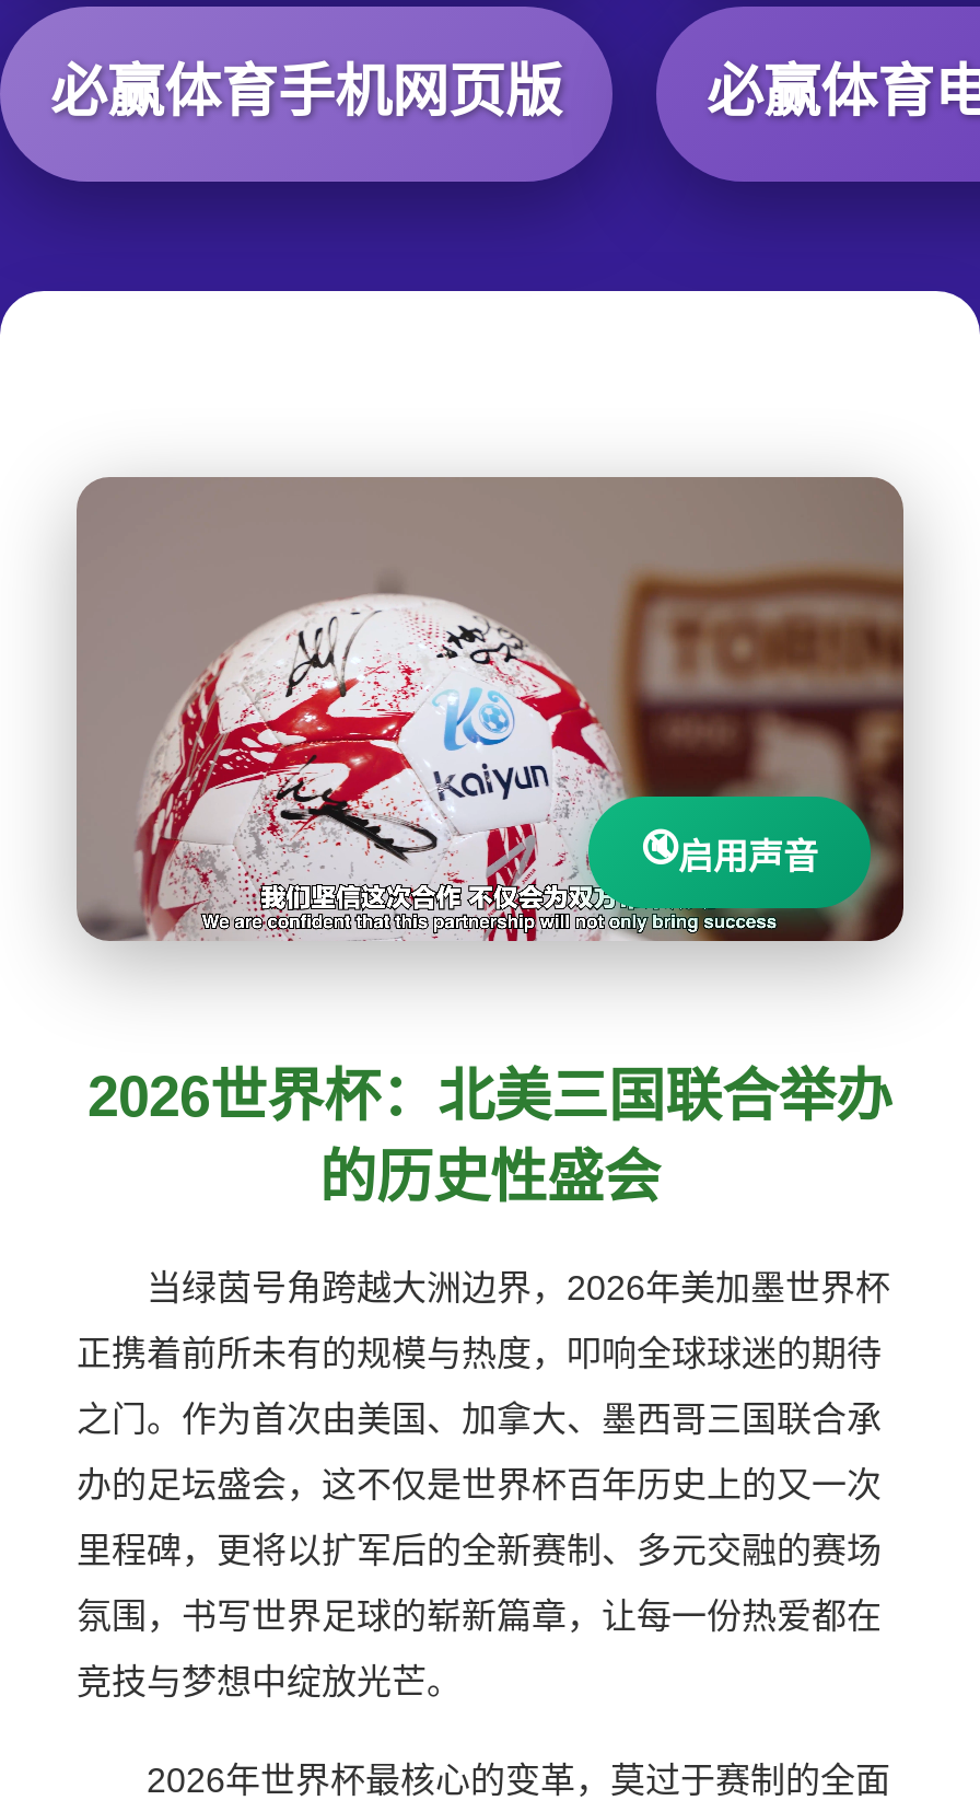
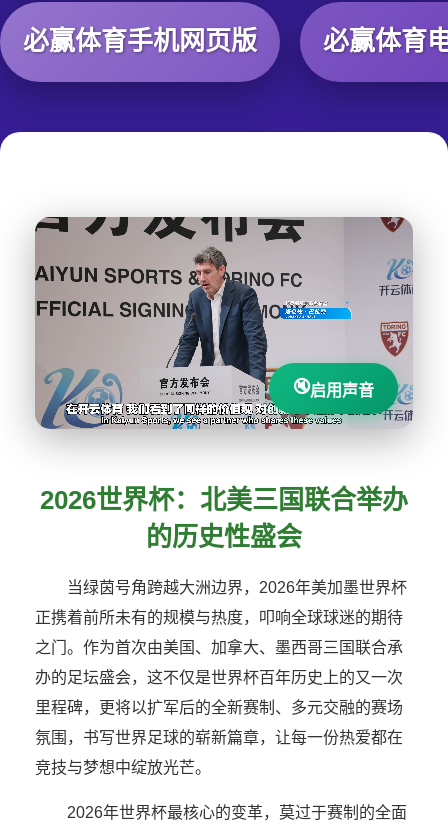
[79,477,906,943] [image] -> [35,217,413,430] [image]

